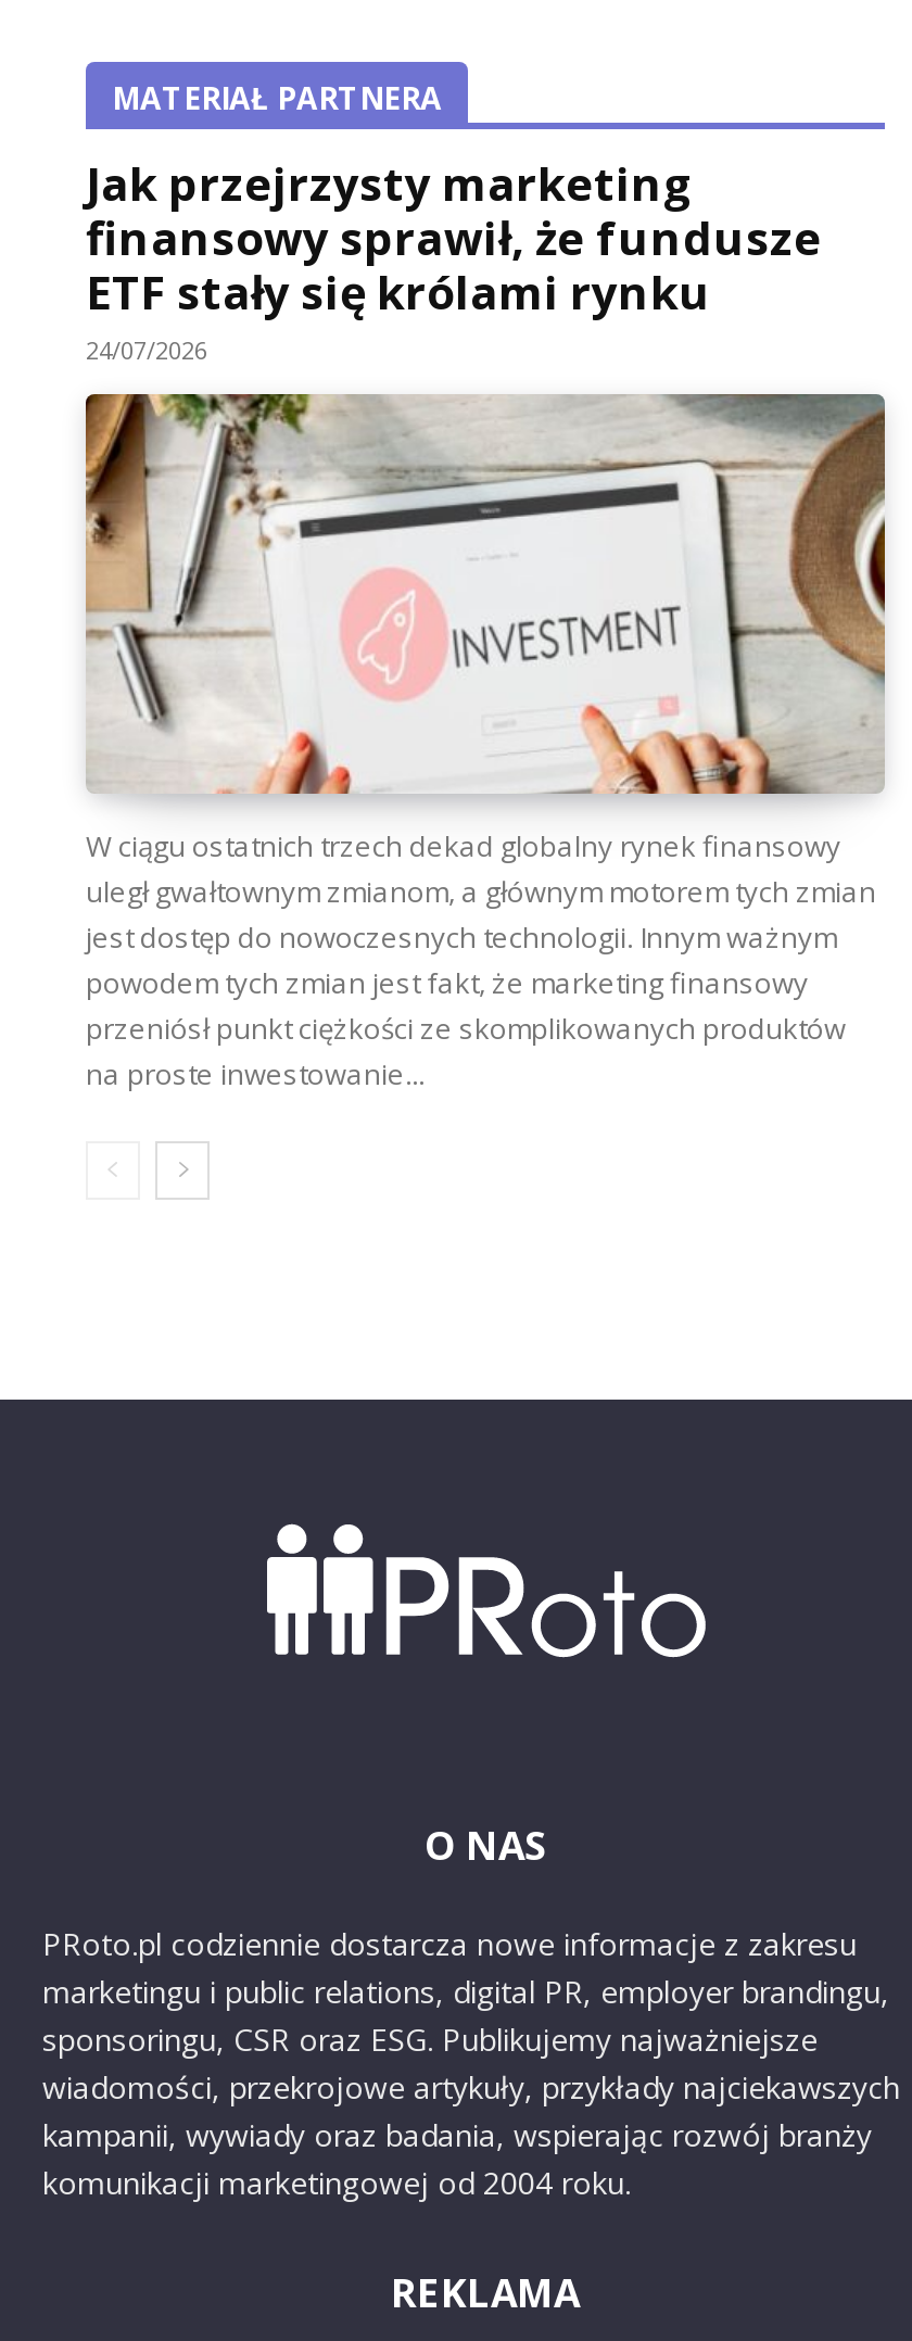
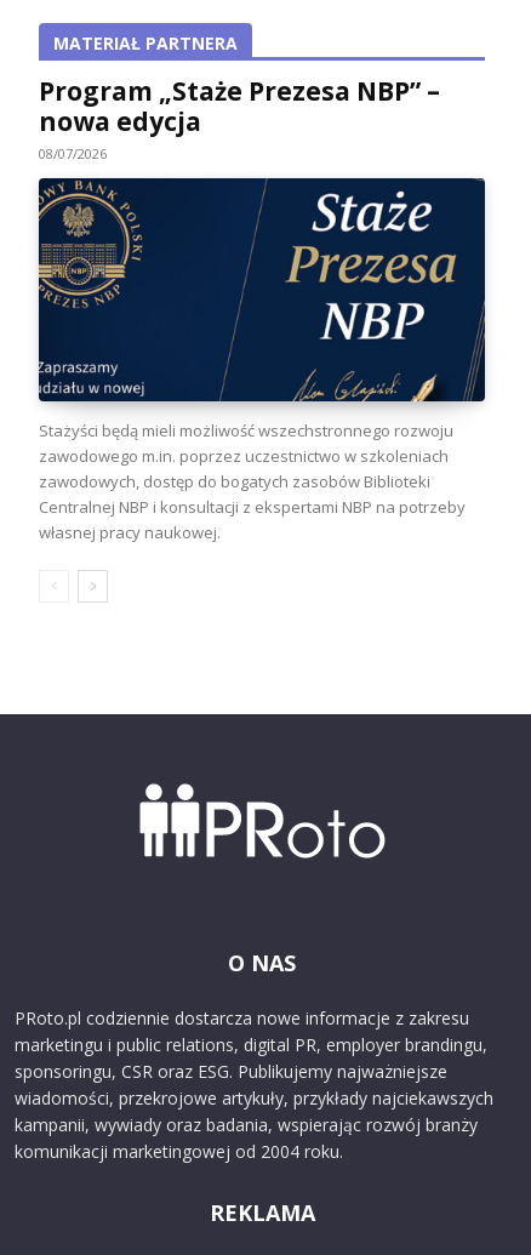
[86,153,822,366] Jak przejrzysty marketing | finansowy sprawił, że fundusze | ETF stały się królami rynku | 24/07/2026 -> [39,74,440,163] Program „Staże Prezesa NBP” – | nowa edycja | 08/07/2026
[84,392,887,1094] [image] | W ciągu ostatnich trzech dekad globalny rynek finansowy | uległ gwałtownym zmianom, a głównym motorem tych zmian | jest dostęp do nowoczesnych technologii. Innym ważnym | powodem tych zmian jest fakt, że marketing finansowy | przeniósł punkt ciężkości ze skomplikowanych produktów | na proste inwestowanie... -> [38,177,486,543] [image] | Stażyści będą mieli możliwość wszechstronnego rozwoju | zawodowego m.in. poprzez uczestnictwo w szkoleniach | zawodowych, dostęp do bogatych zasobów Biblioteki | Centralnej NBP i konsultacji z ekspertami NBP na potrzeby | własnej pracy naukowej.

